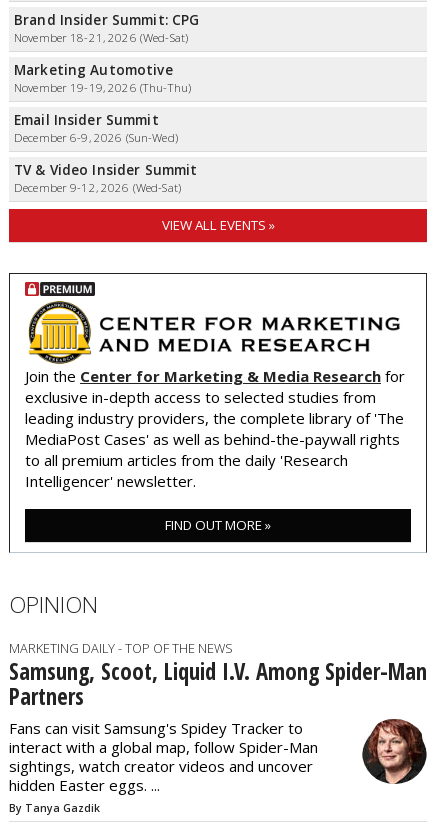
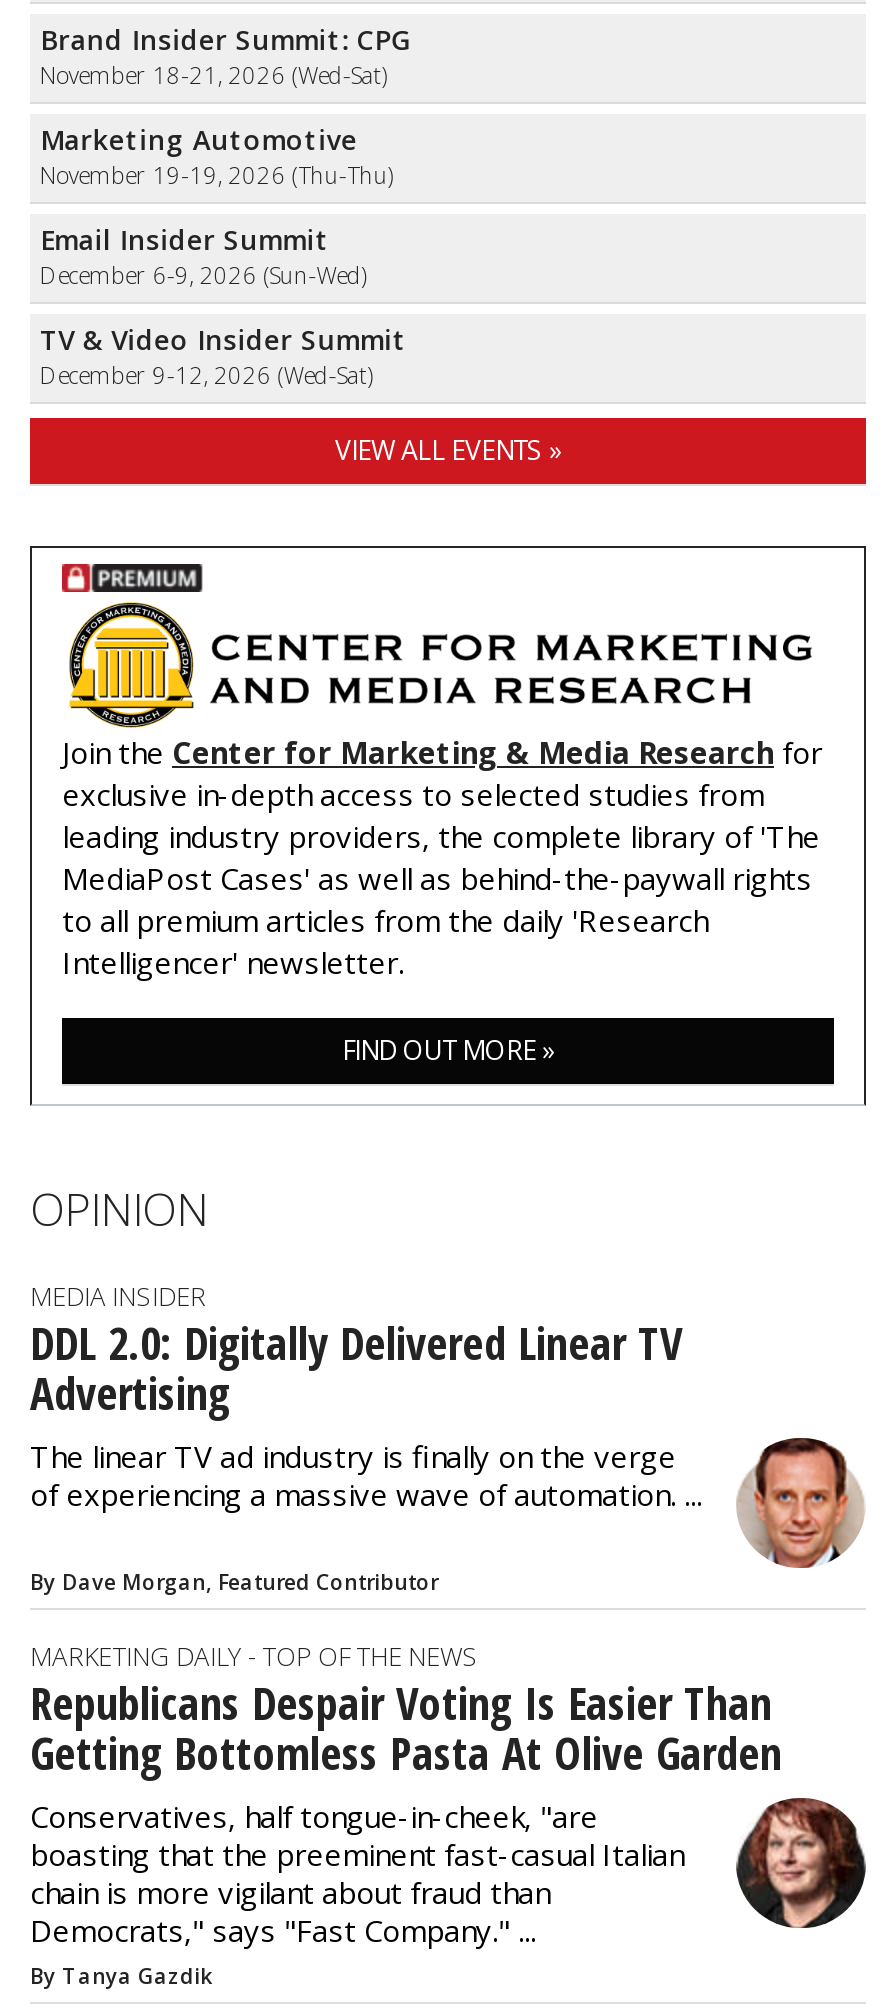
none -> [30,1278,864,1596] [image] | MEDIA INSIDER | DDL 2.0: Digitally Delivered Linear TV | Advertising | The linear TV ad industry is finally on the verge | of experiencing a massive wave of automation. ... | By Dave Morgan, Featured Contributor
[9,656,427,795] Samsung, Scoot, Liquid I.V. Among Spider-Man | Partners | Fans can visit Samsung's Spidey Tracker to | interact with a global map, follow Spider-Man | sightings, watch creator videos and uncover | hidden Easter eggs. ... -> [30,1672,782,1950] Republicans Despair Voting Is Easier Than | Getting Bottomless Pasta At Olive Garden | Conservatives, half tongue-in-cheek, "are | boasting that the preeminent fast-casual Italian | chain is more vigilant about fraud than | Democrats," says "Fast Company." ...

